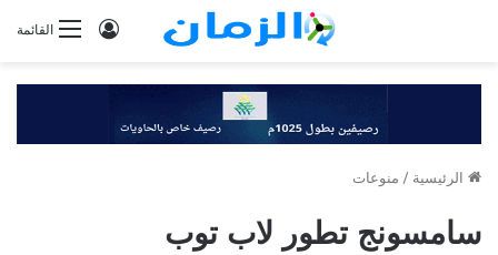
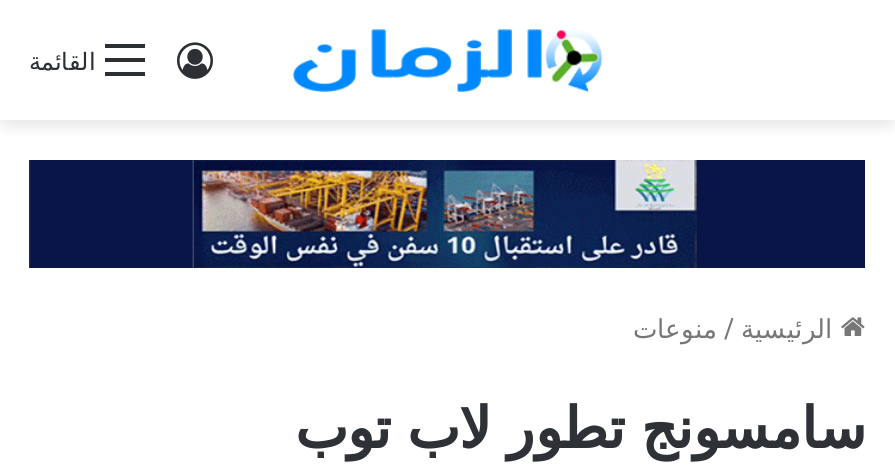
[113,83,387,143] [image] -> [201,160,697,268] [image]

